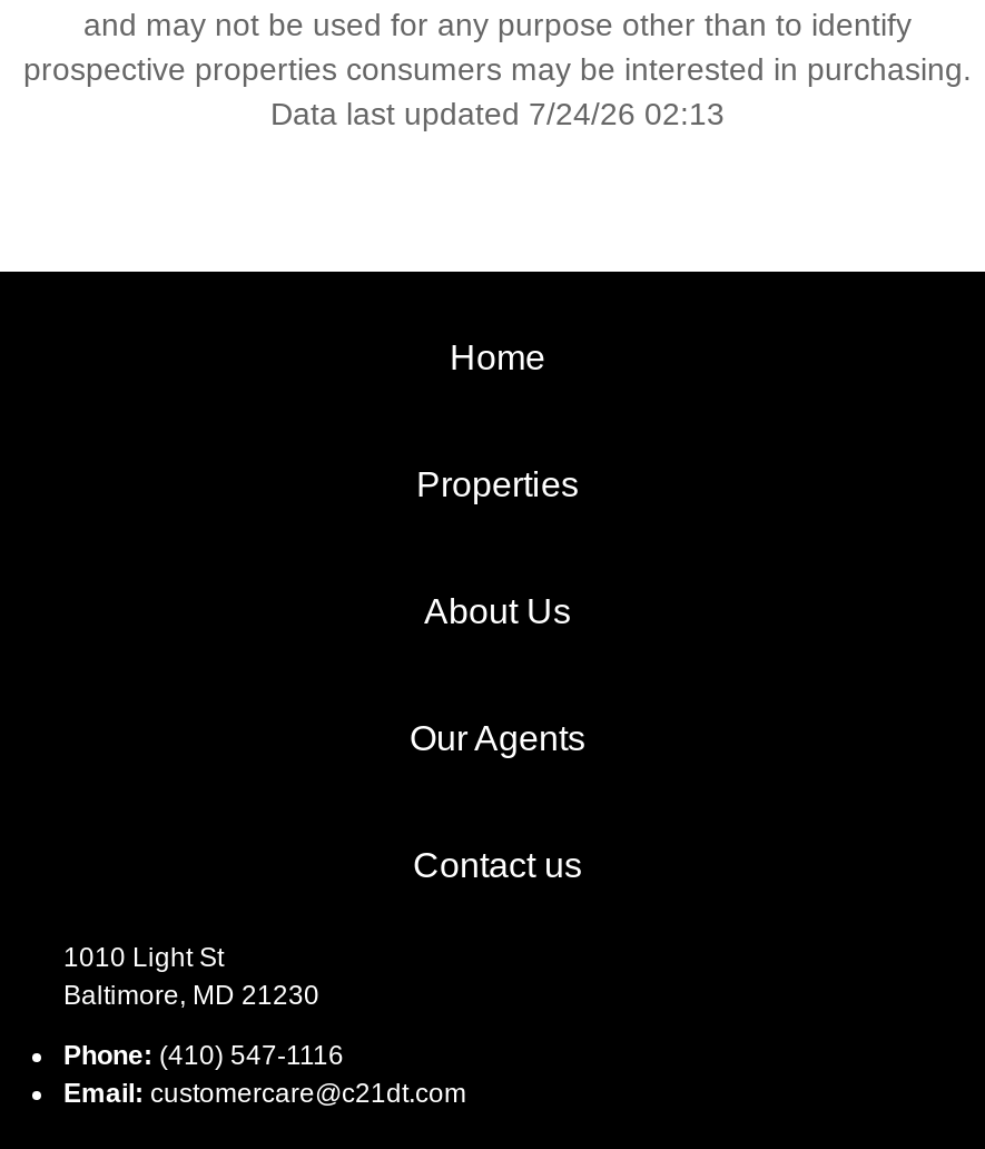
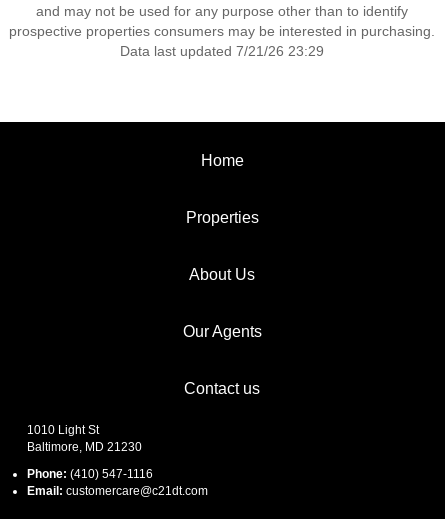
[270,96,725,131] Data last updated 7/24/26 02:13 -> [120,43,324,59] Data last updated 7/21/26 23:29

